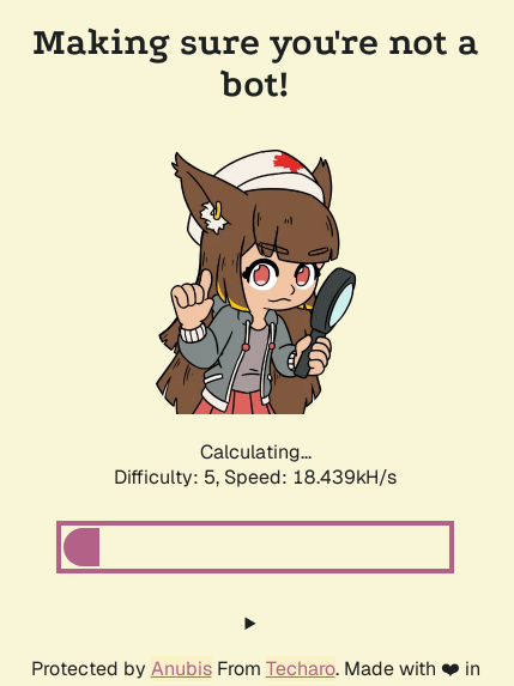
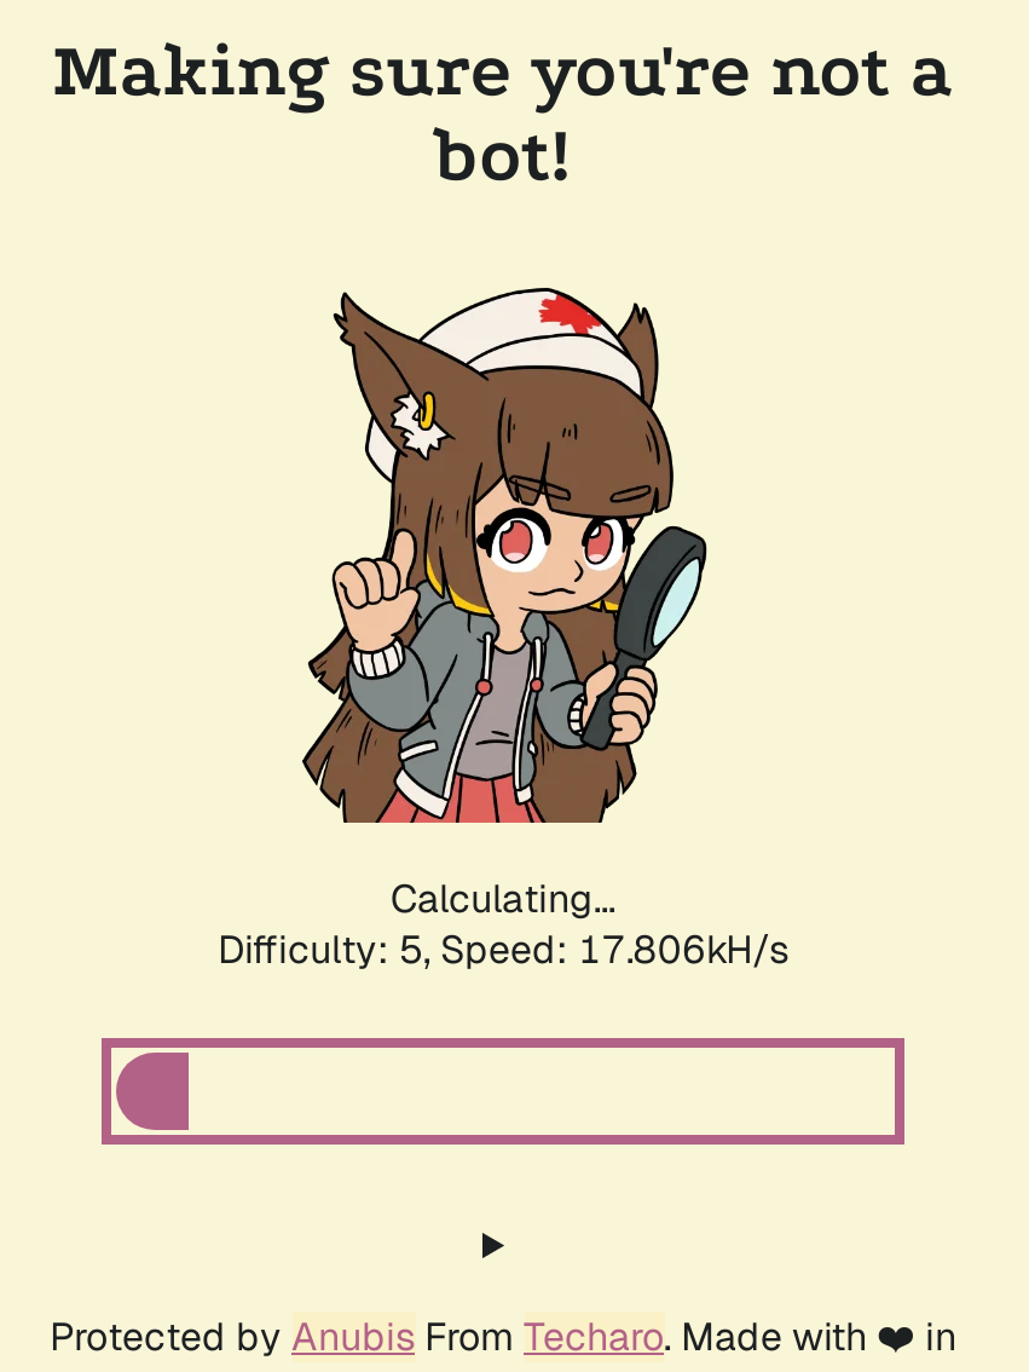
[114,465,397,490] Difficulty: 5, Speed: 18.439kH/s -> [218,924,788,975] Difficulty: 5, Speed: 17.806kH/s

